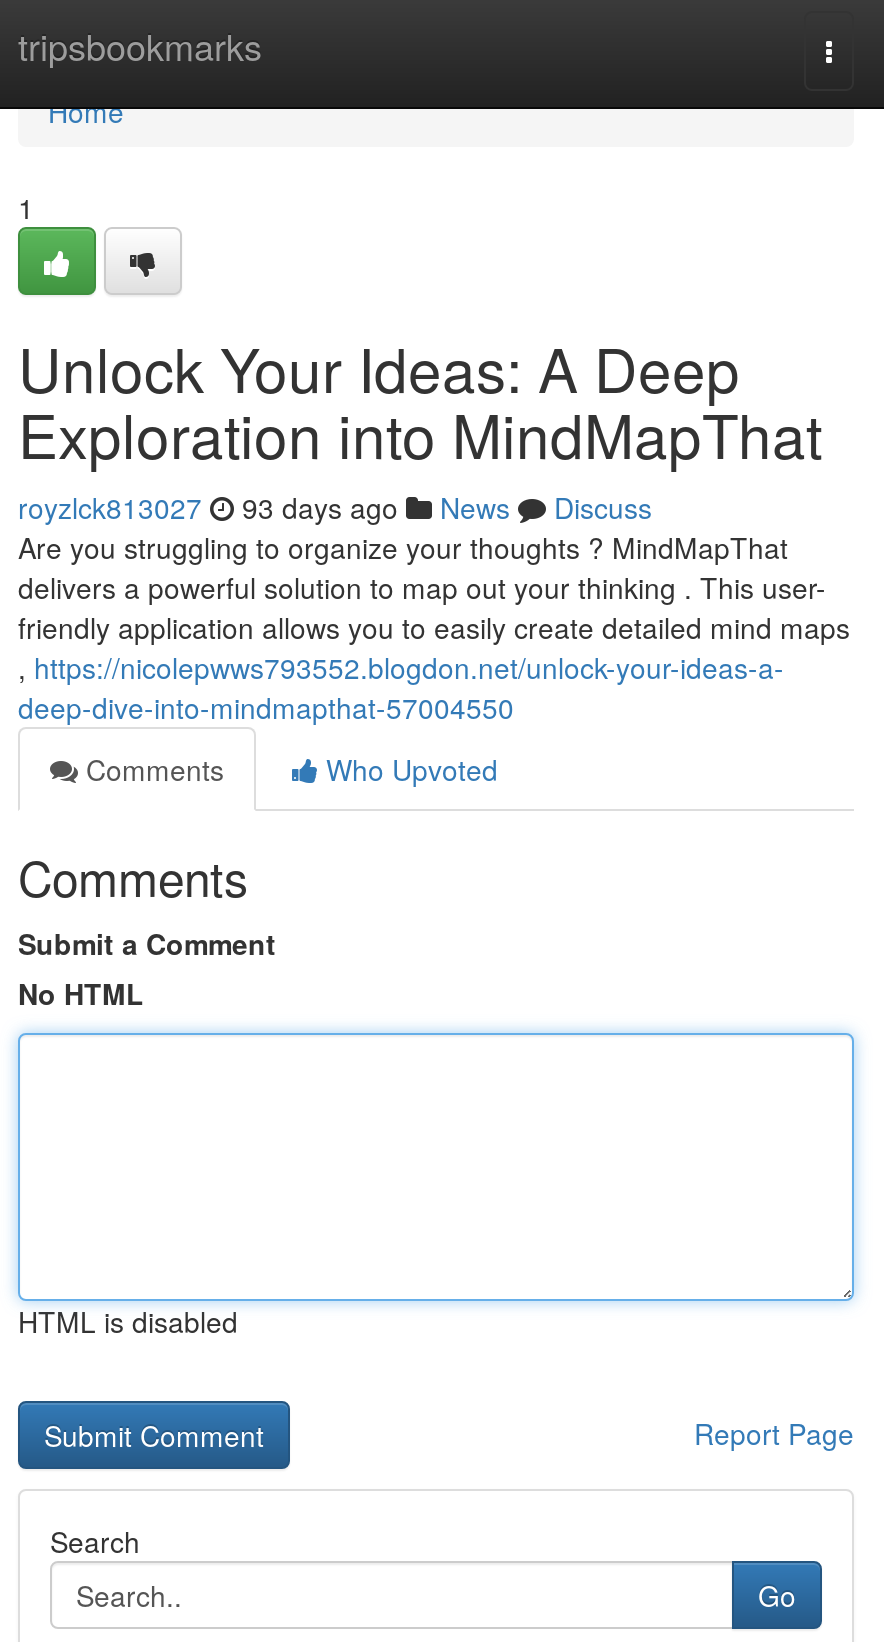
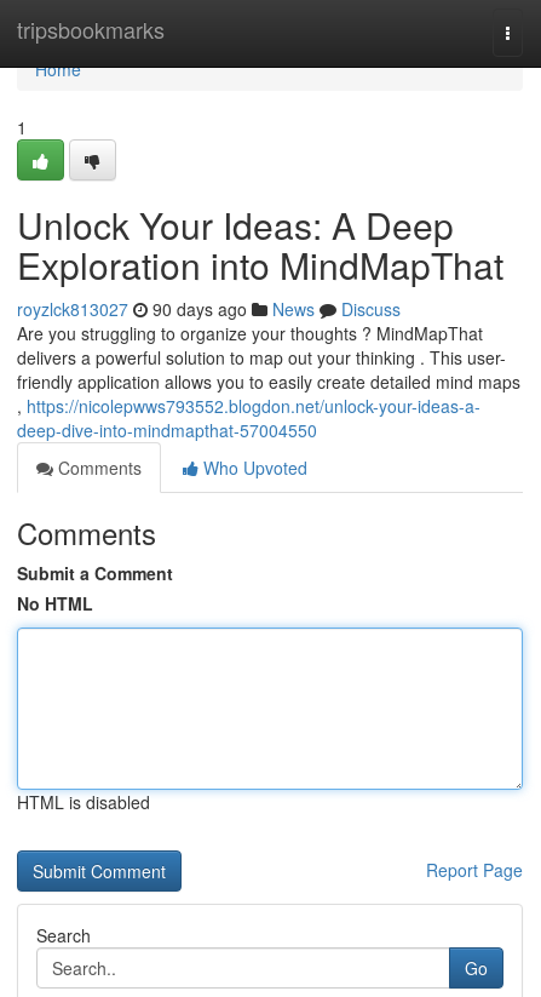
[18,487,652,527] royzlck813027 93 days ago News Discuss -> [17,297,401,321] royzlck813027 90 days ago News Discuss

